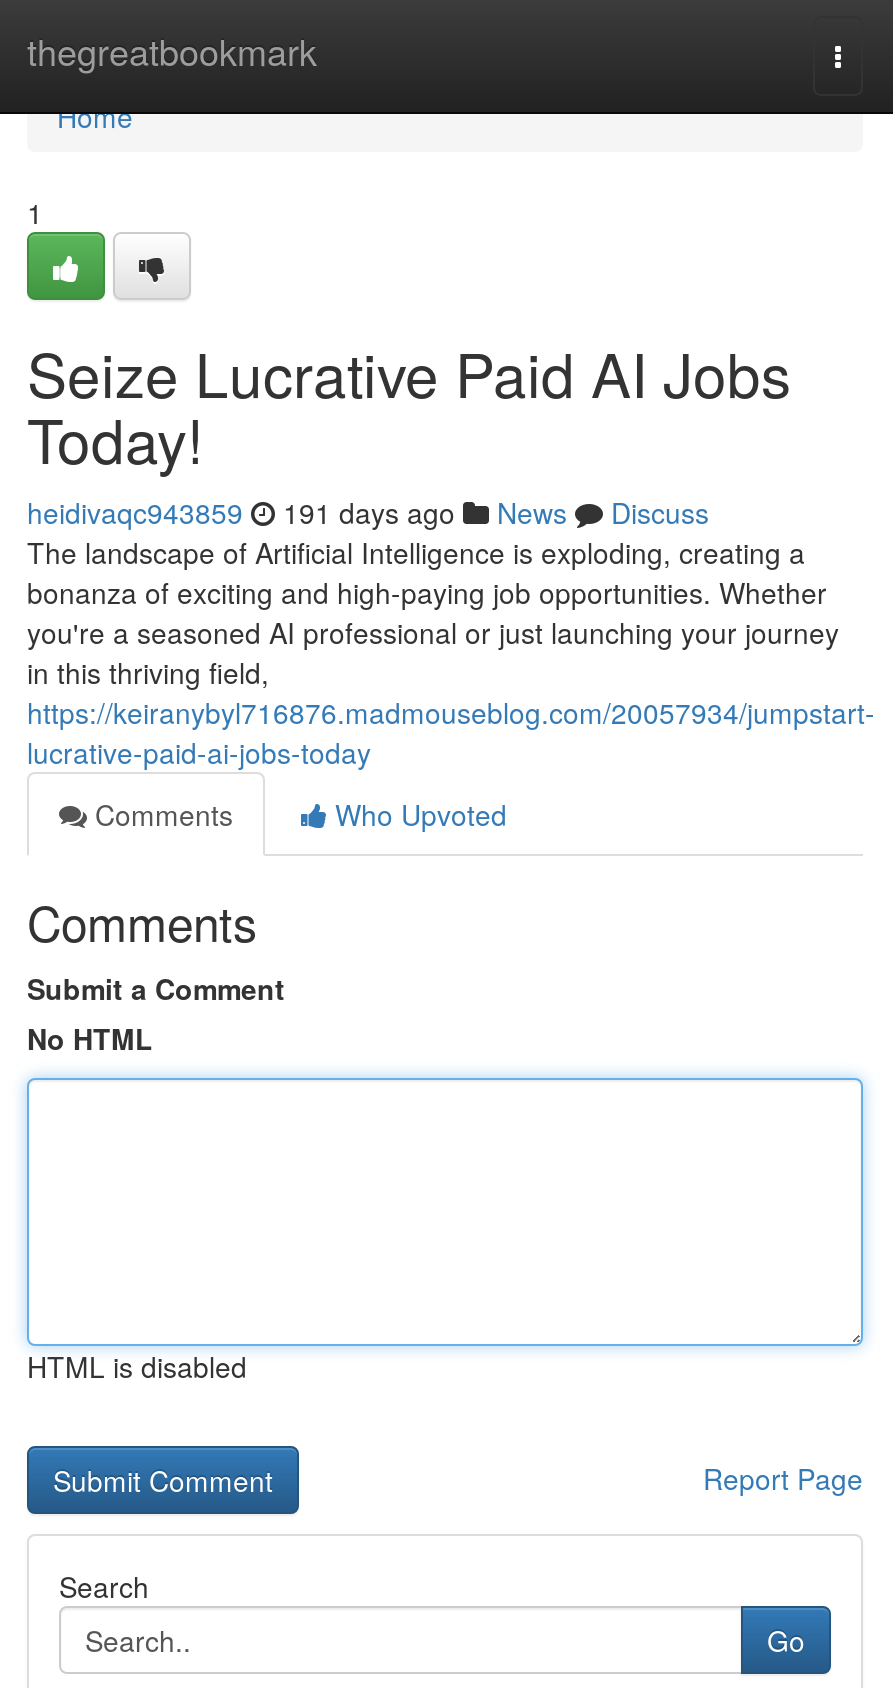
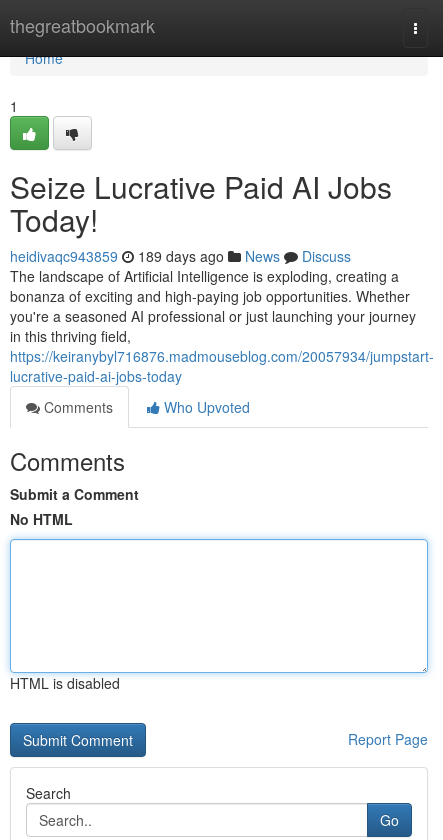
[27,492,709,532] heidivaqc943859 191 days ago News Discuss -> [10,246,351,266] heidivaqc943859 189 days ago News Discuss

